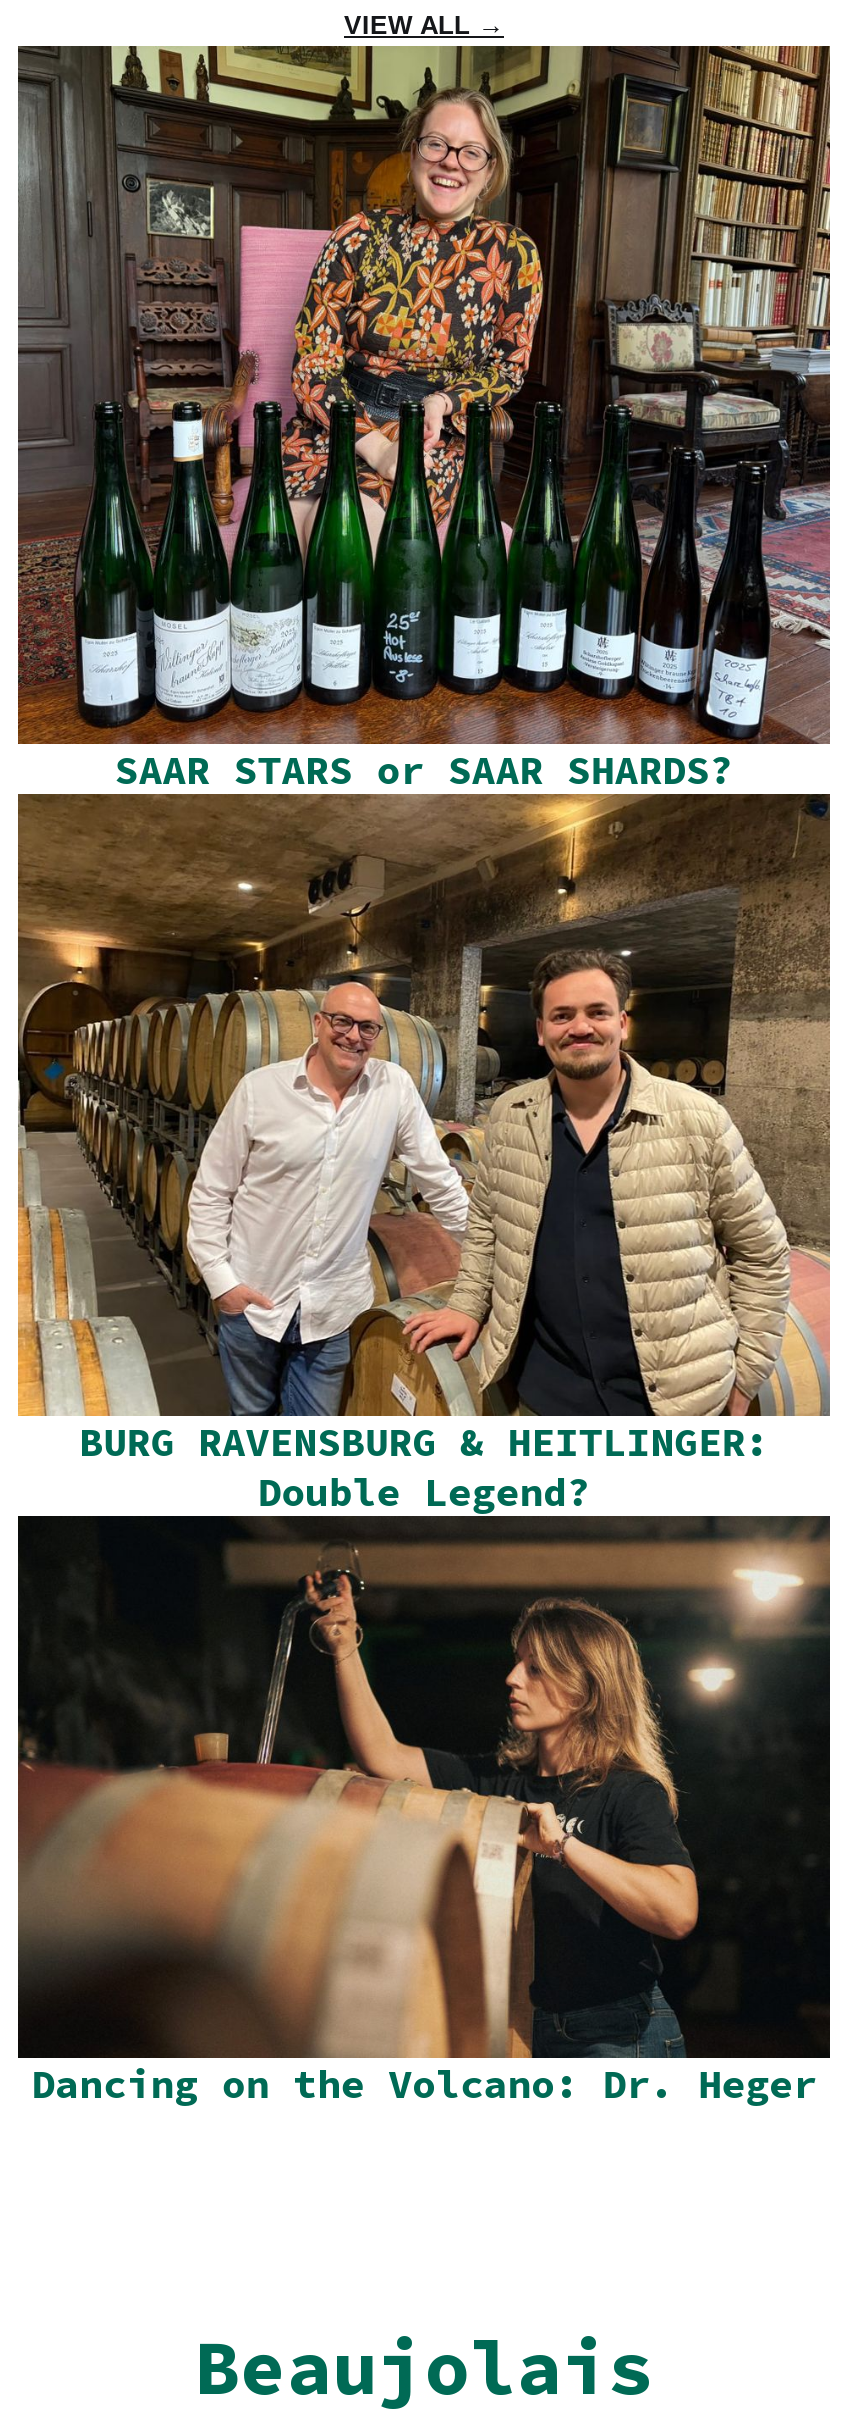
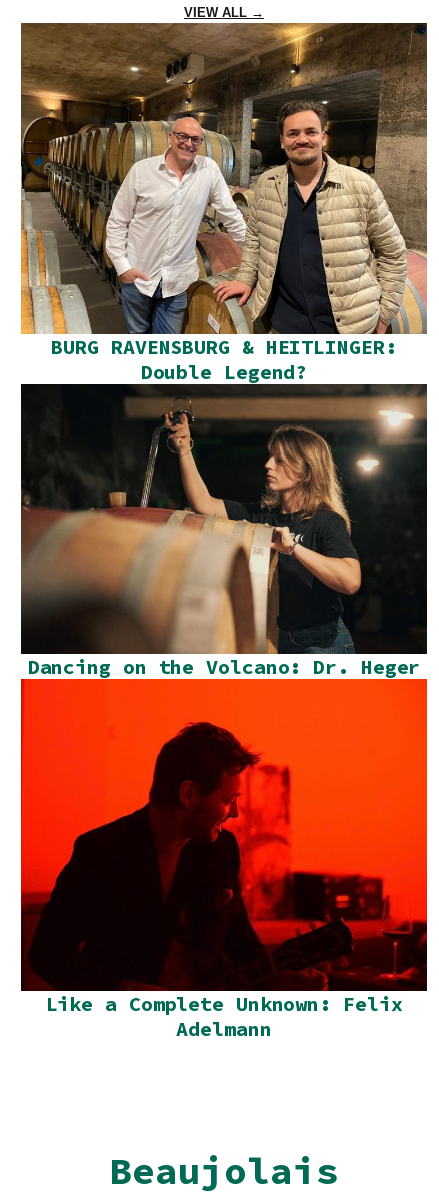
[16,44,832,794] [image] | SAAR STARS or SAAR SHARDS? -> none
moved [14,792,834,2107] -> [19,22,429,679]: [image] | BURG RAVENSBURG & HEITLINGER: | Double Legend? | Dancing on the Volcano: Dr. Heger
none -> [20,678,428,1041] [image] | Like a Complete Unknown: Felix | Adelmann

